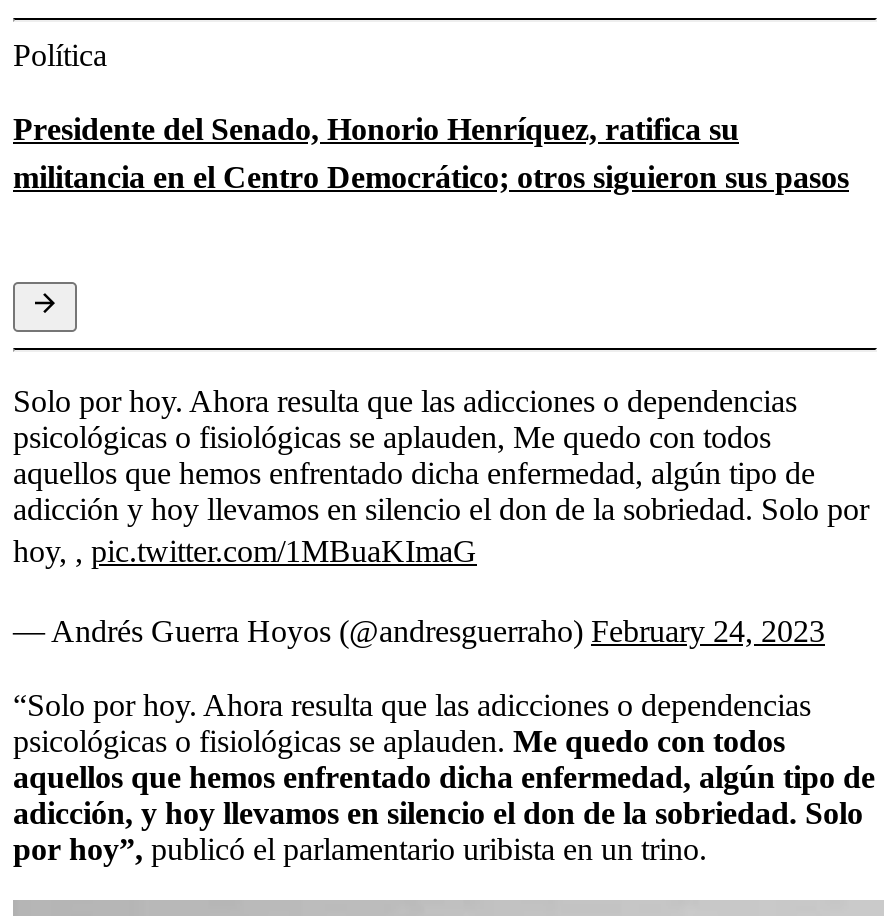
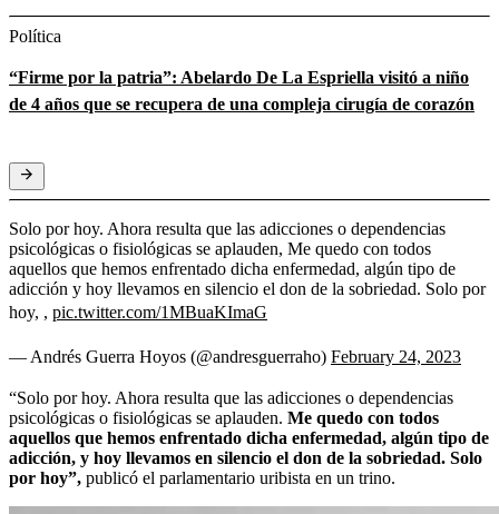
[13,111,849,193] Presidente del Senado, Honorio Henríquez, ratifica su | militancia en el Centro Democrático; otros siguieron sus pasos -> [9,67,474,113] “Firme por la patria”: Abelardo De La Espriella visitó a niño | de 4 años que se recupera de una compleja cirugía de corazón

